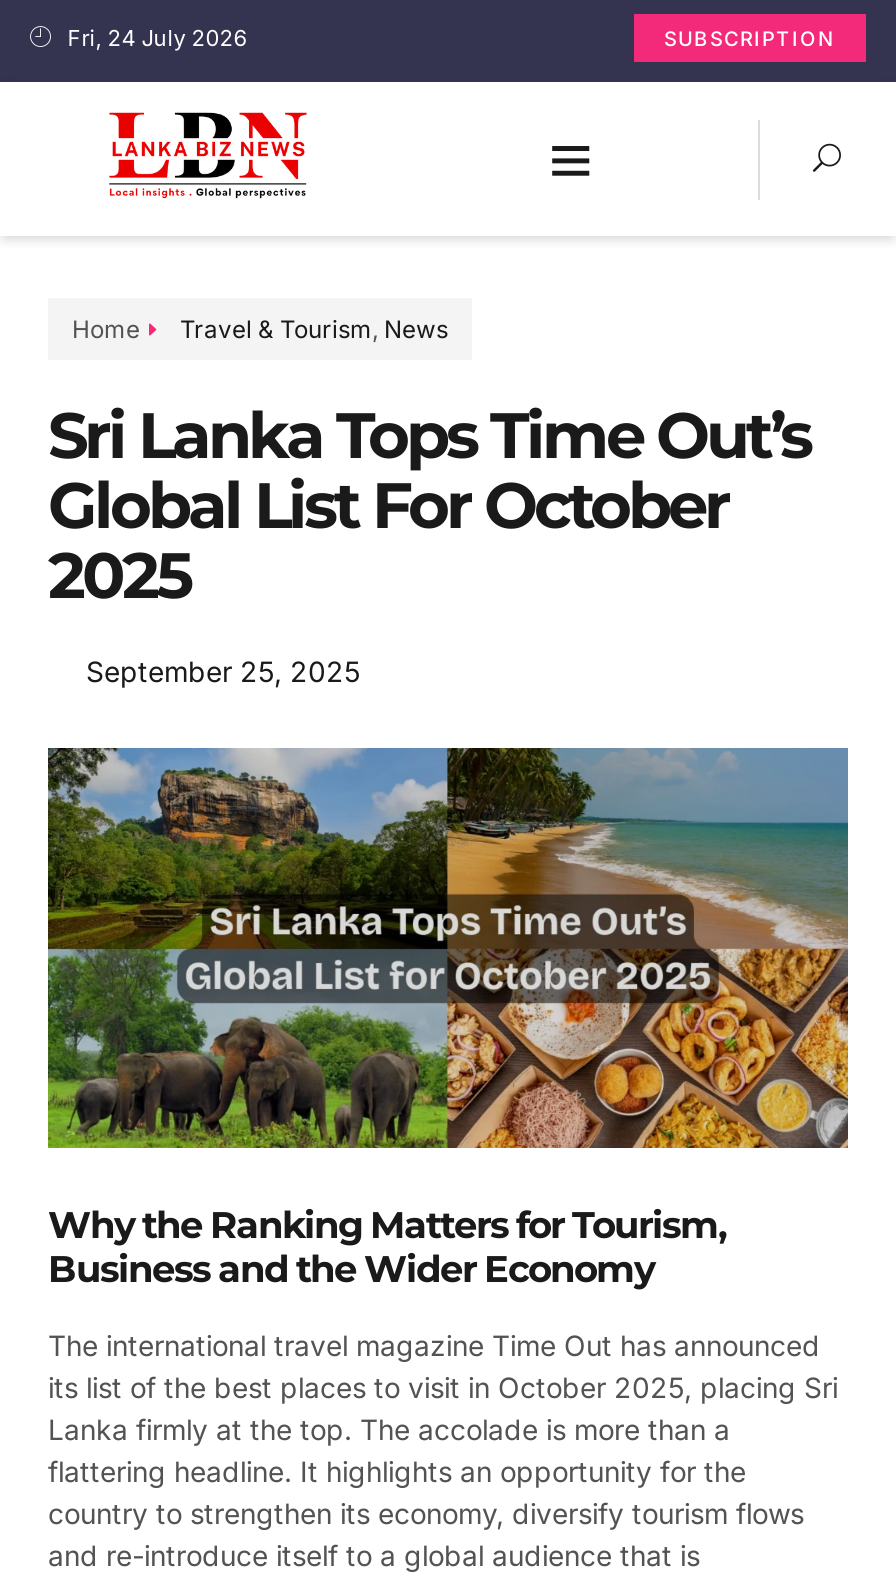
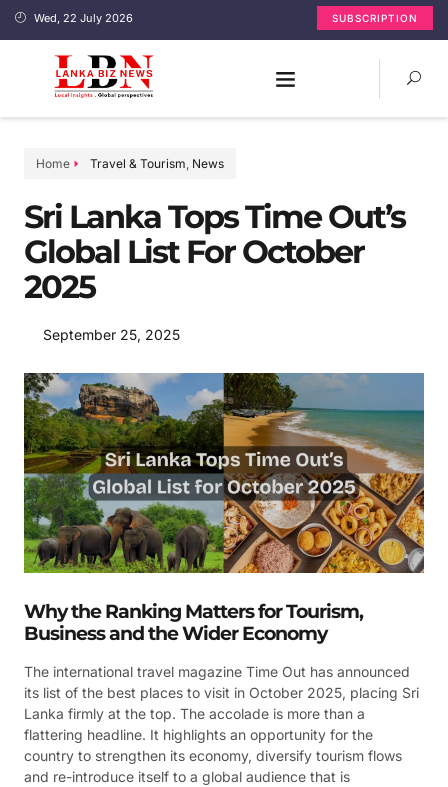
[68,23,248,51] Fri, 24 July 2026 -> [34,10,133,24] Wed, 22 July 2026

